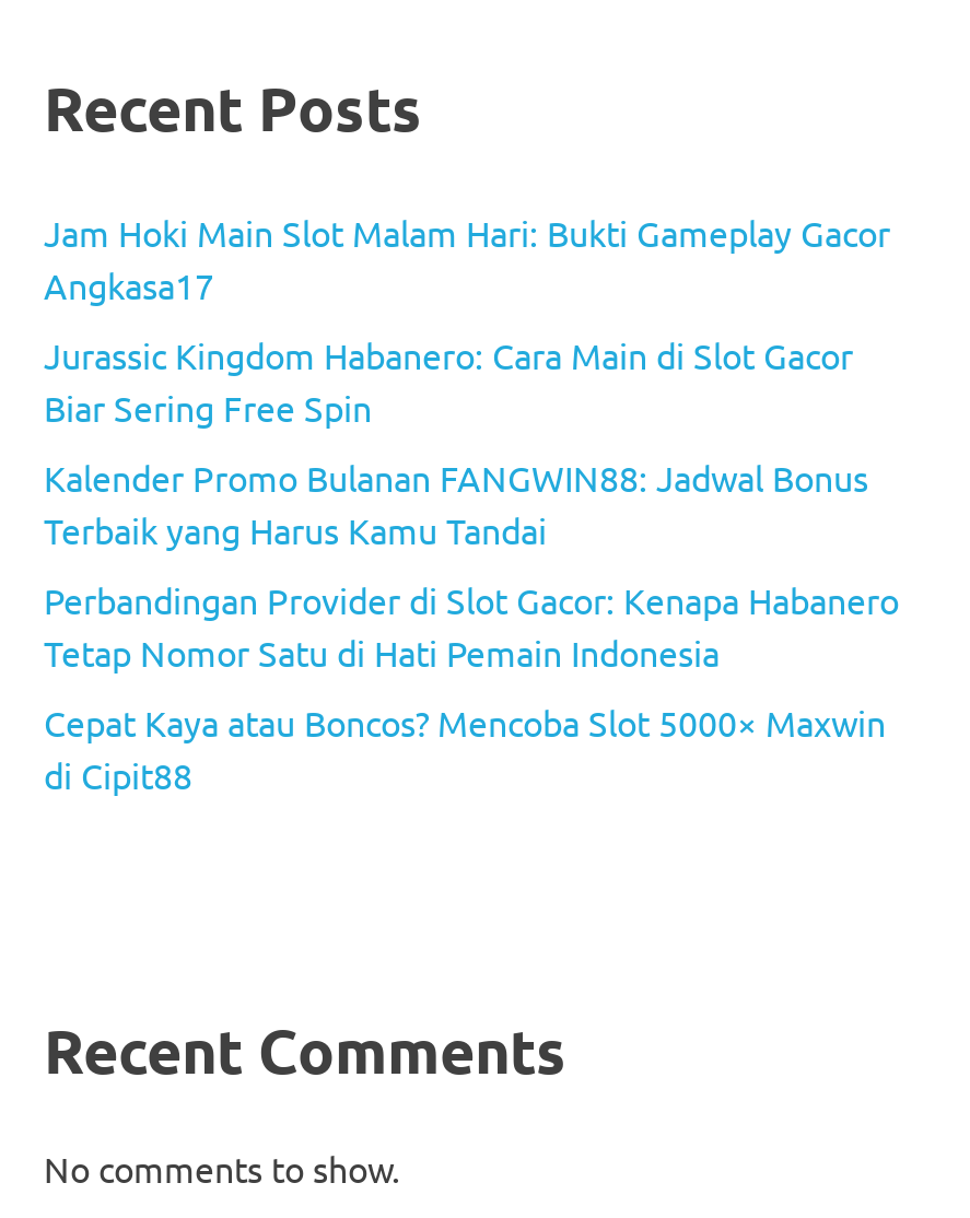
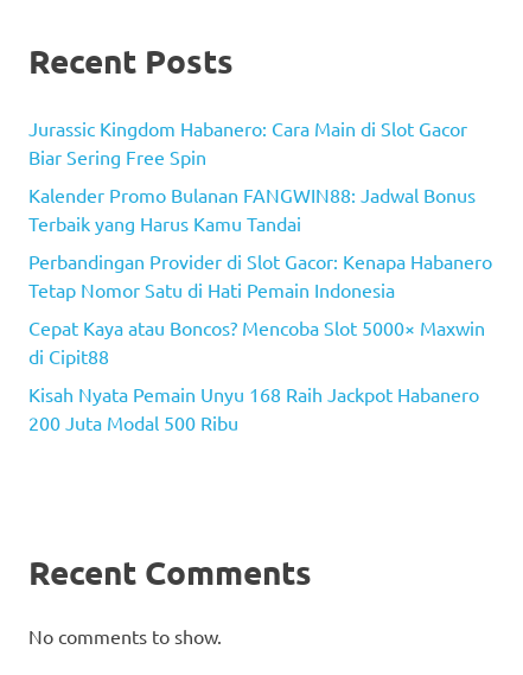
[44,211,890,307] Jam Hoki Main Slot Malam Hari: Bukti Gameplay Gacor | Angkasa17 -> none
moved [44,333,899,797] -> [28,117,492,368]: Jurassic Kingdom Habanero: Cara Main di Slot Gacor | Biar Sering Free Spin | Kalender Promo Bulanan FANGWIN88: Jadwal Bonus | Terbaik yang Harus Kamu Tandai | Perbandingan Provider di Slot Gacor: Kenapa Habanero | Tetap Nomor Satu di Hati Pemain Indonesia | Cepat Kaya atau Boncos? Mencoba Slot 5000× Maxwin | di Cipit88
none -> [28,382,479,435] Kisah Nyata Pemain Unyu 168 Raih Jackpot Habanero | 200 Juta Modal 500 Ribu

